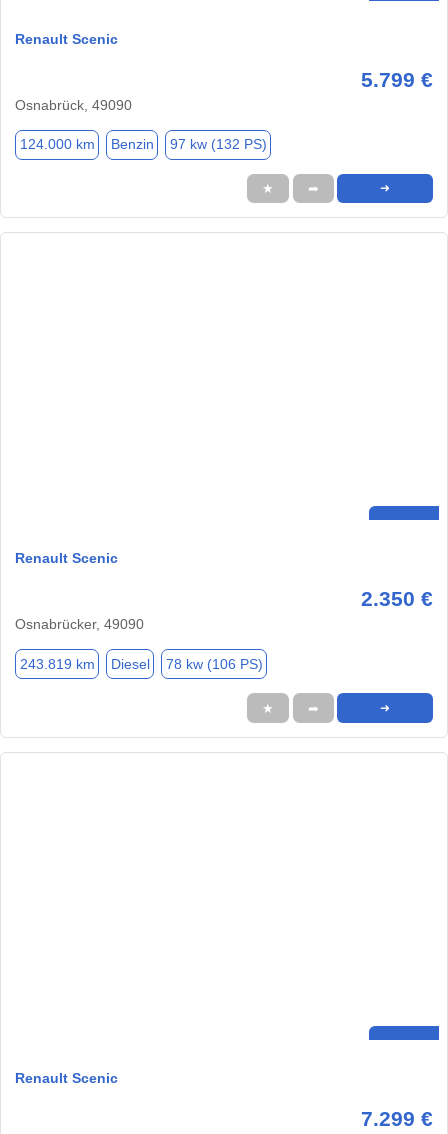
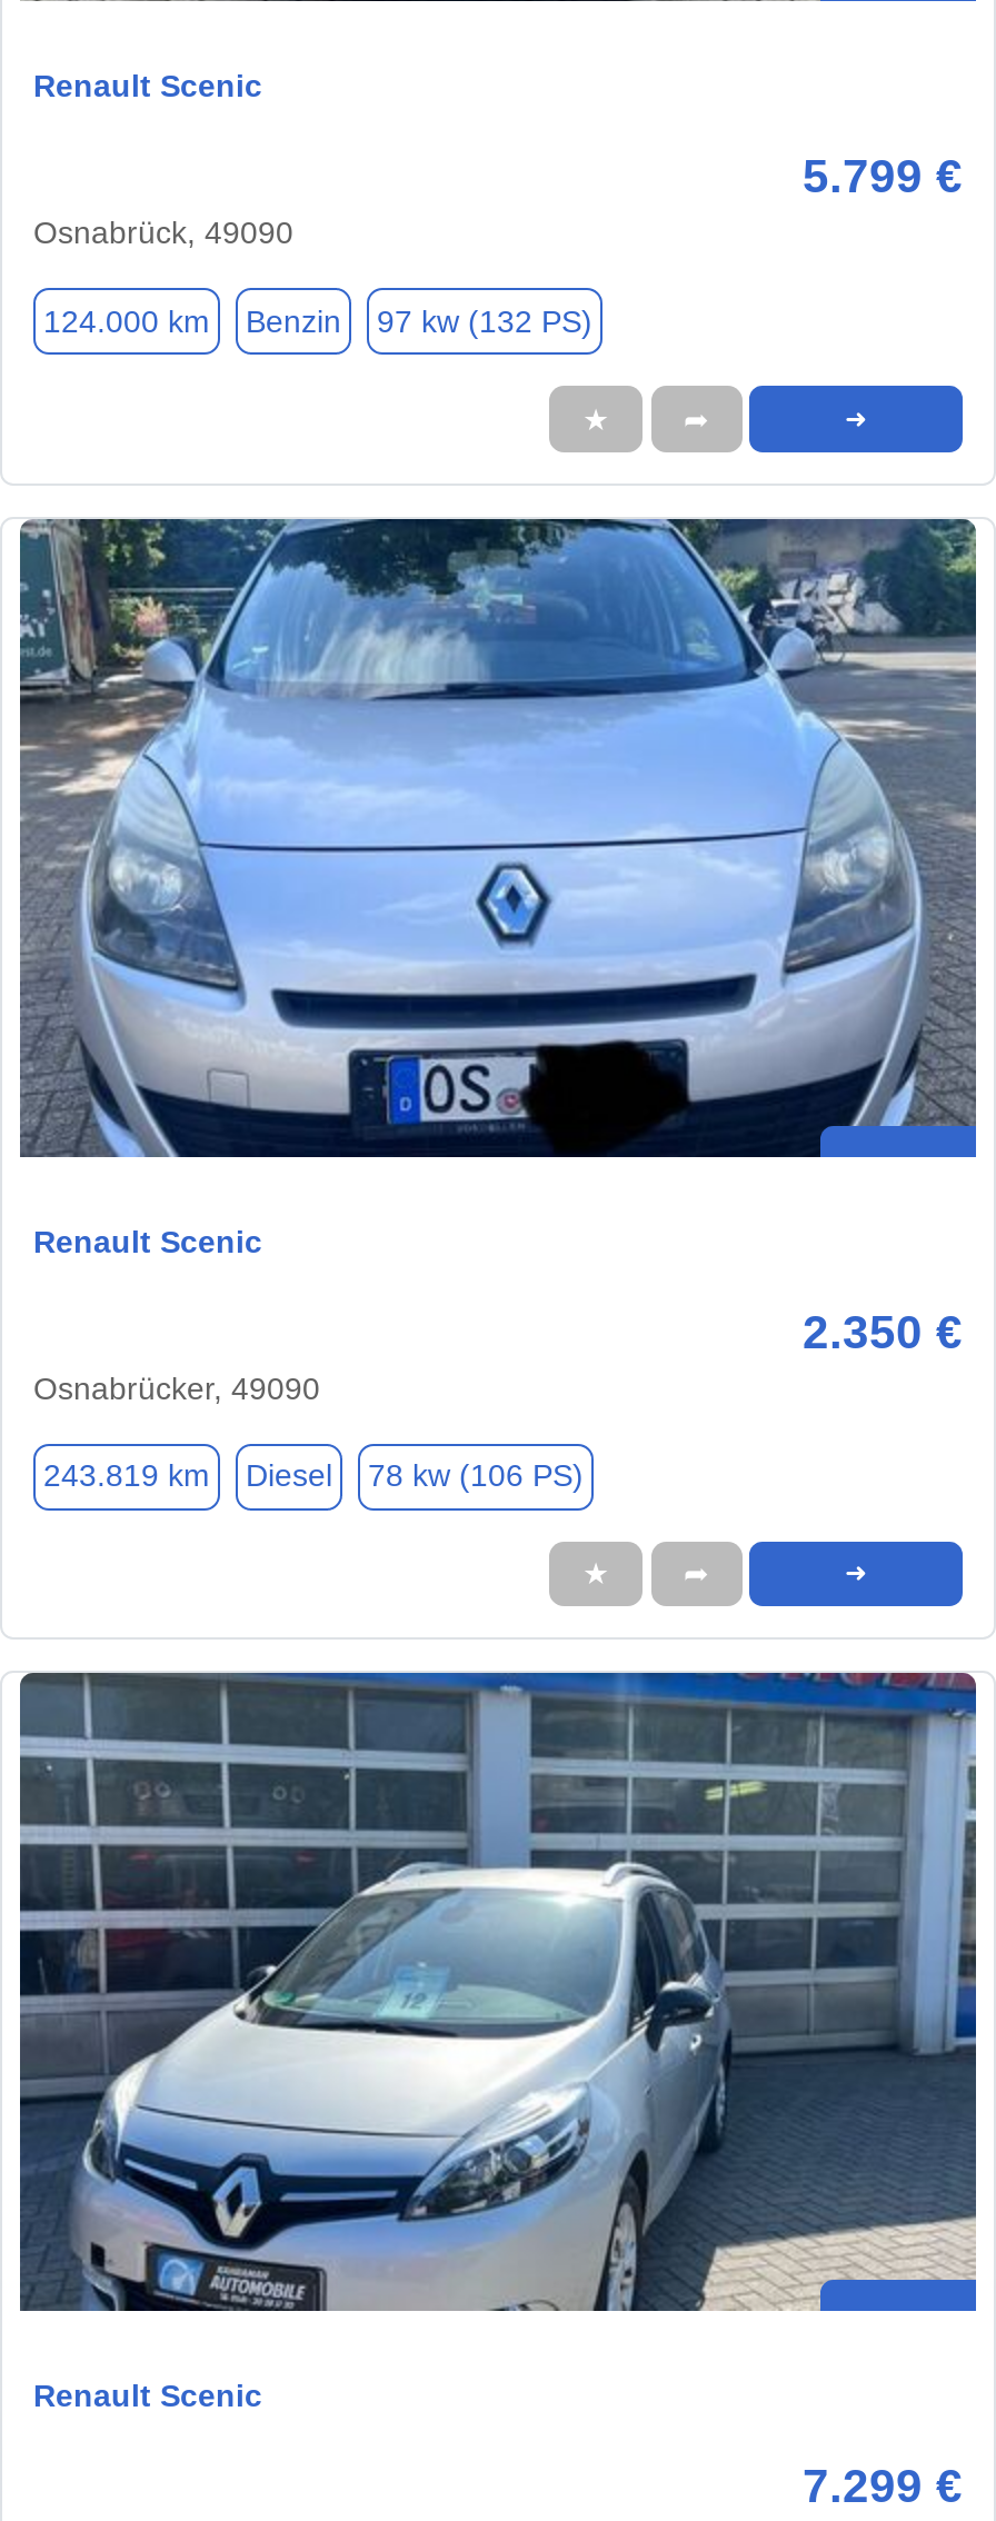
none -> [18,516,978,1160] [image]
none -> [18,1670,978,2314] [image]

